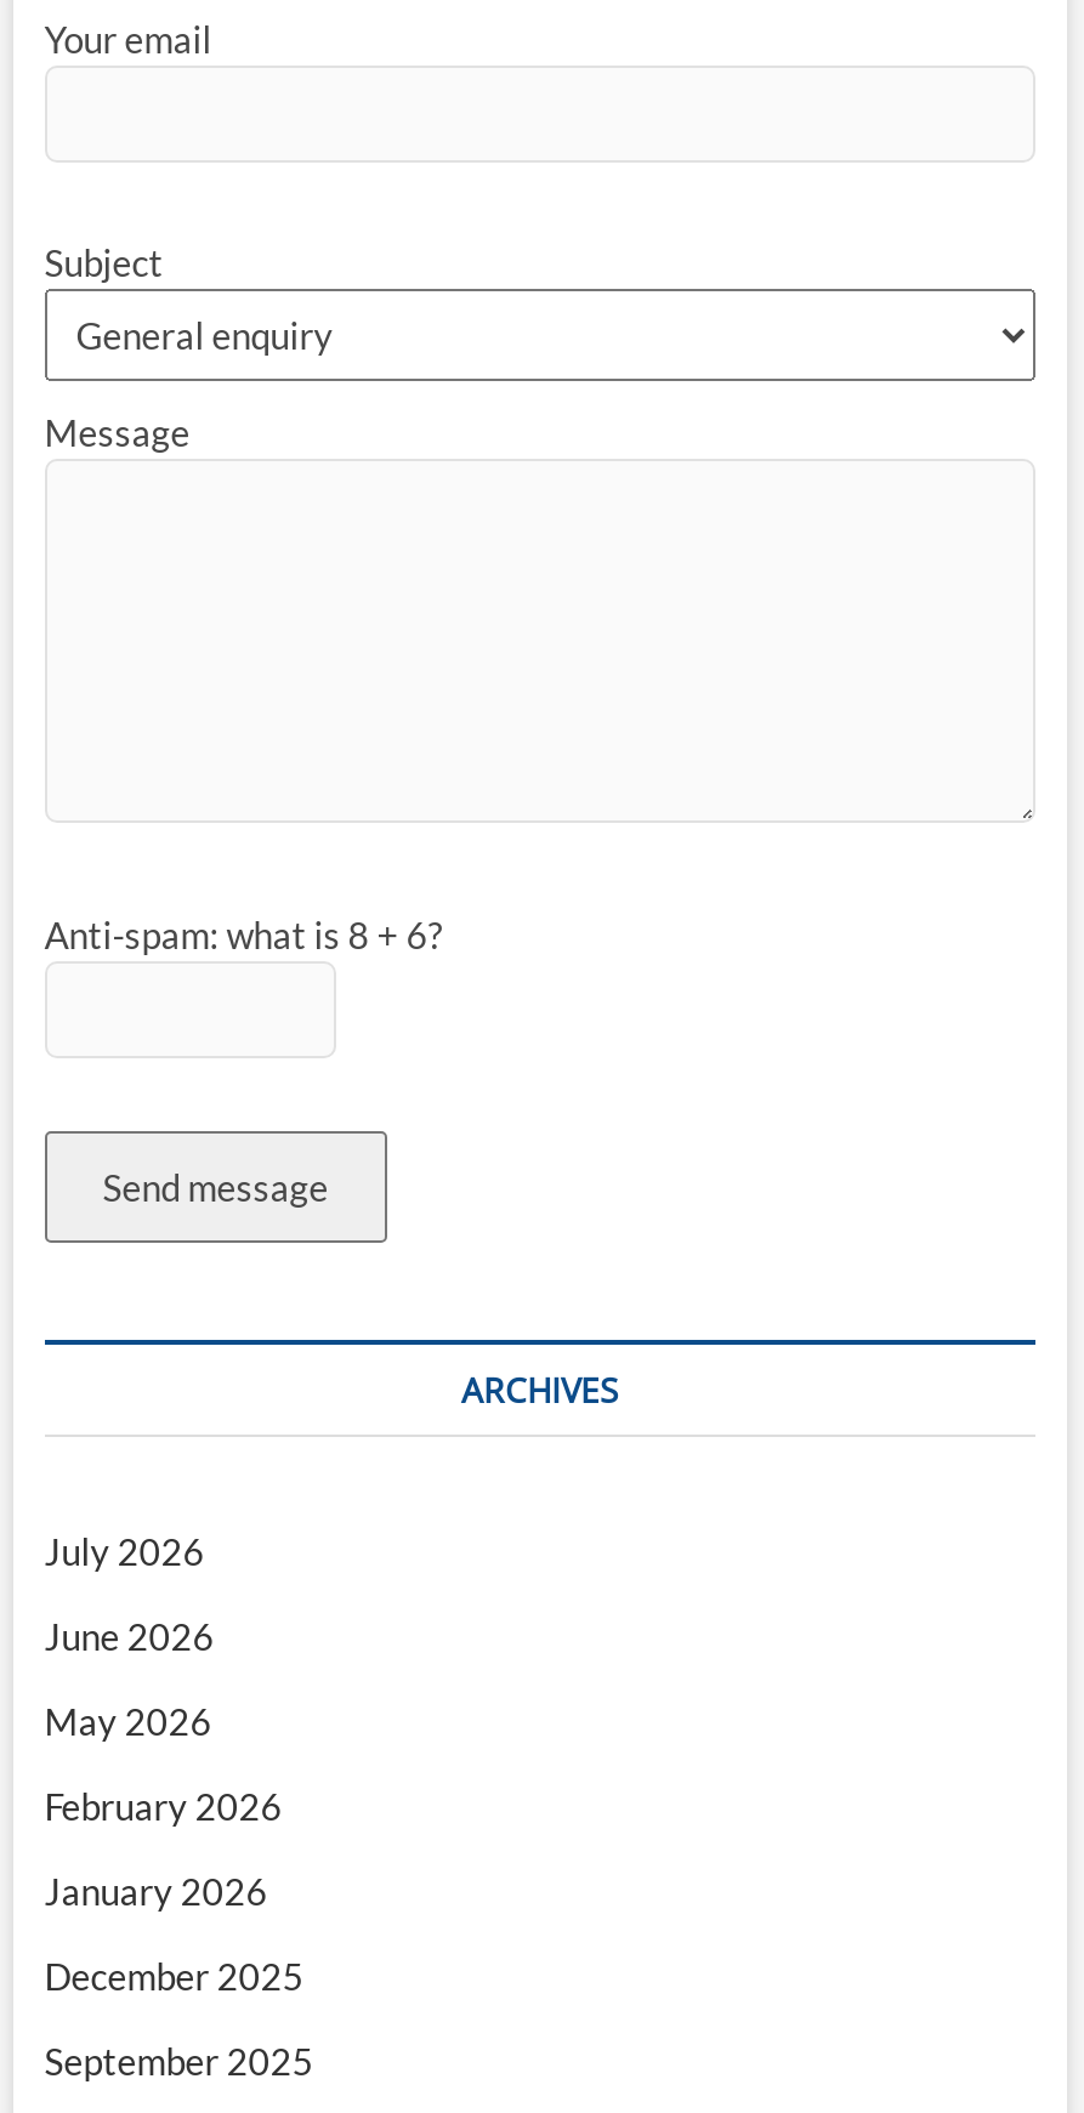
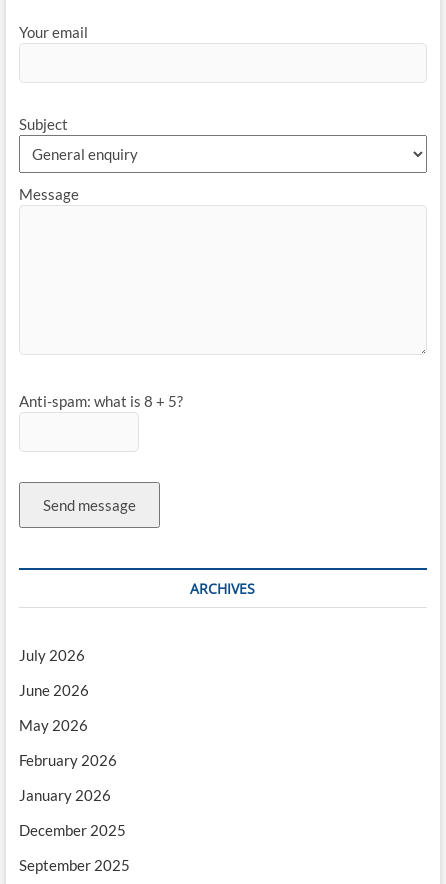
[44,912,443,955] Anti-spam: what is 8 + 6? -> [19,392,183,410] Anti-spam: what is 8 + 5?

